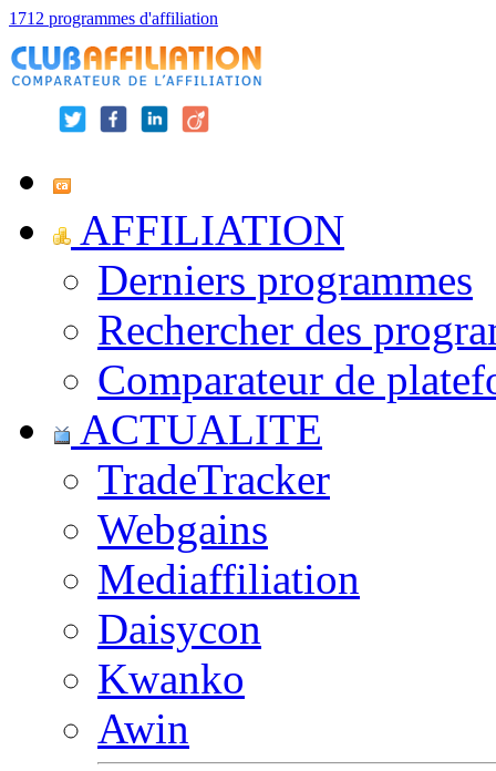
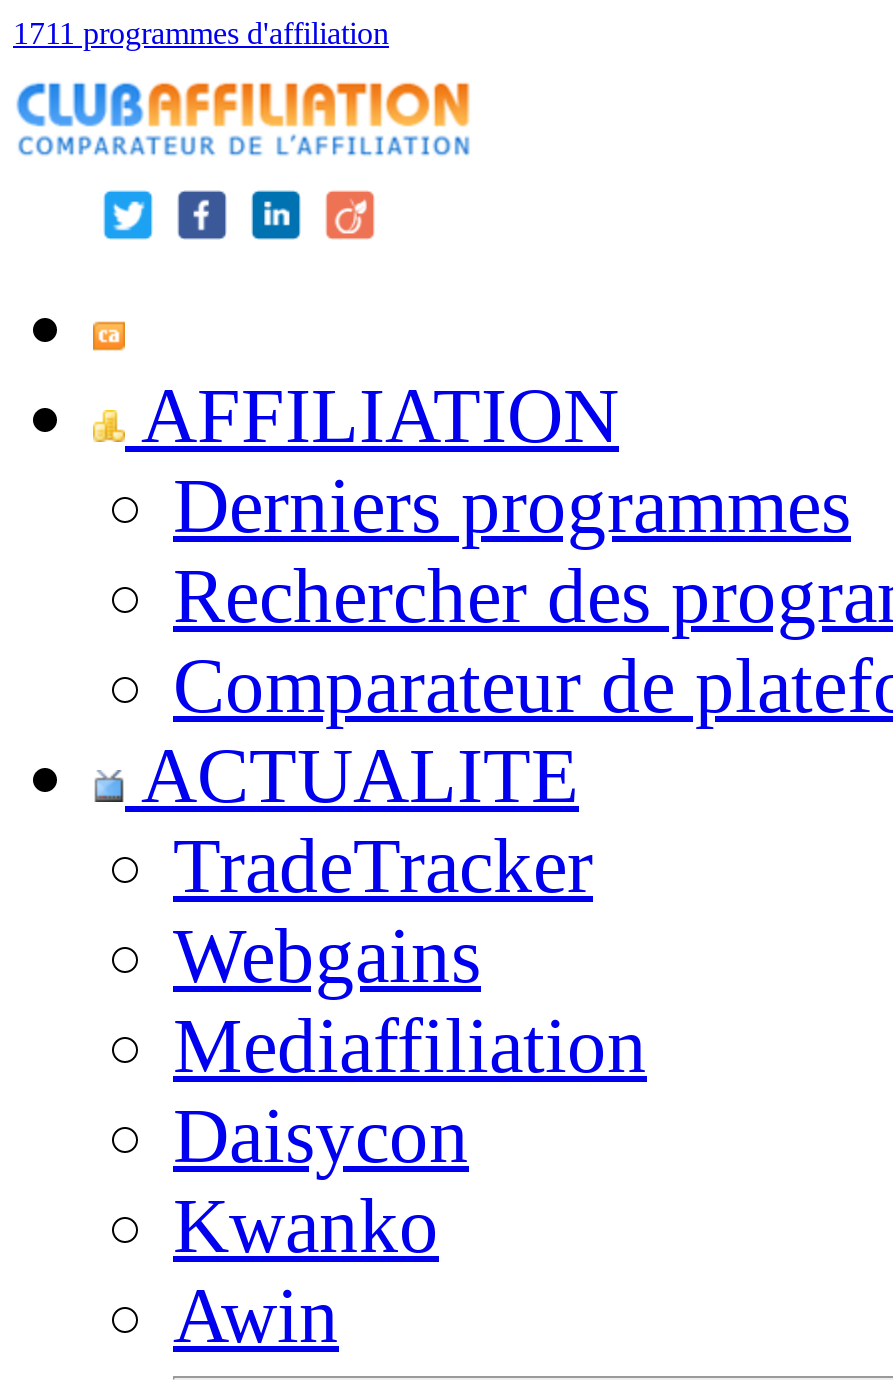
[9,9,218,28] 1712 programmes d'affiliation -> [13,16,389,50] 1711 programmes d'affiliation

